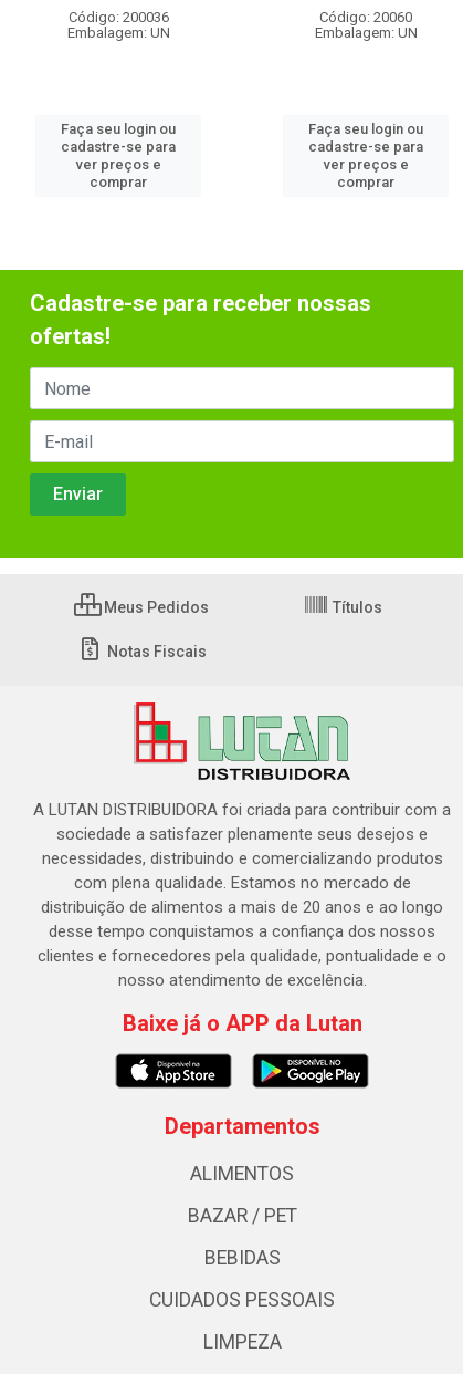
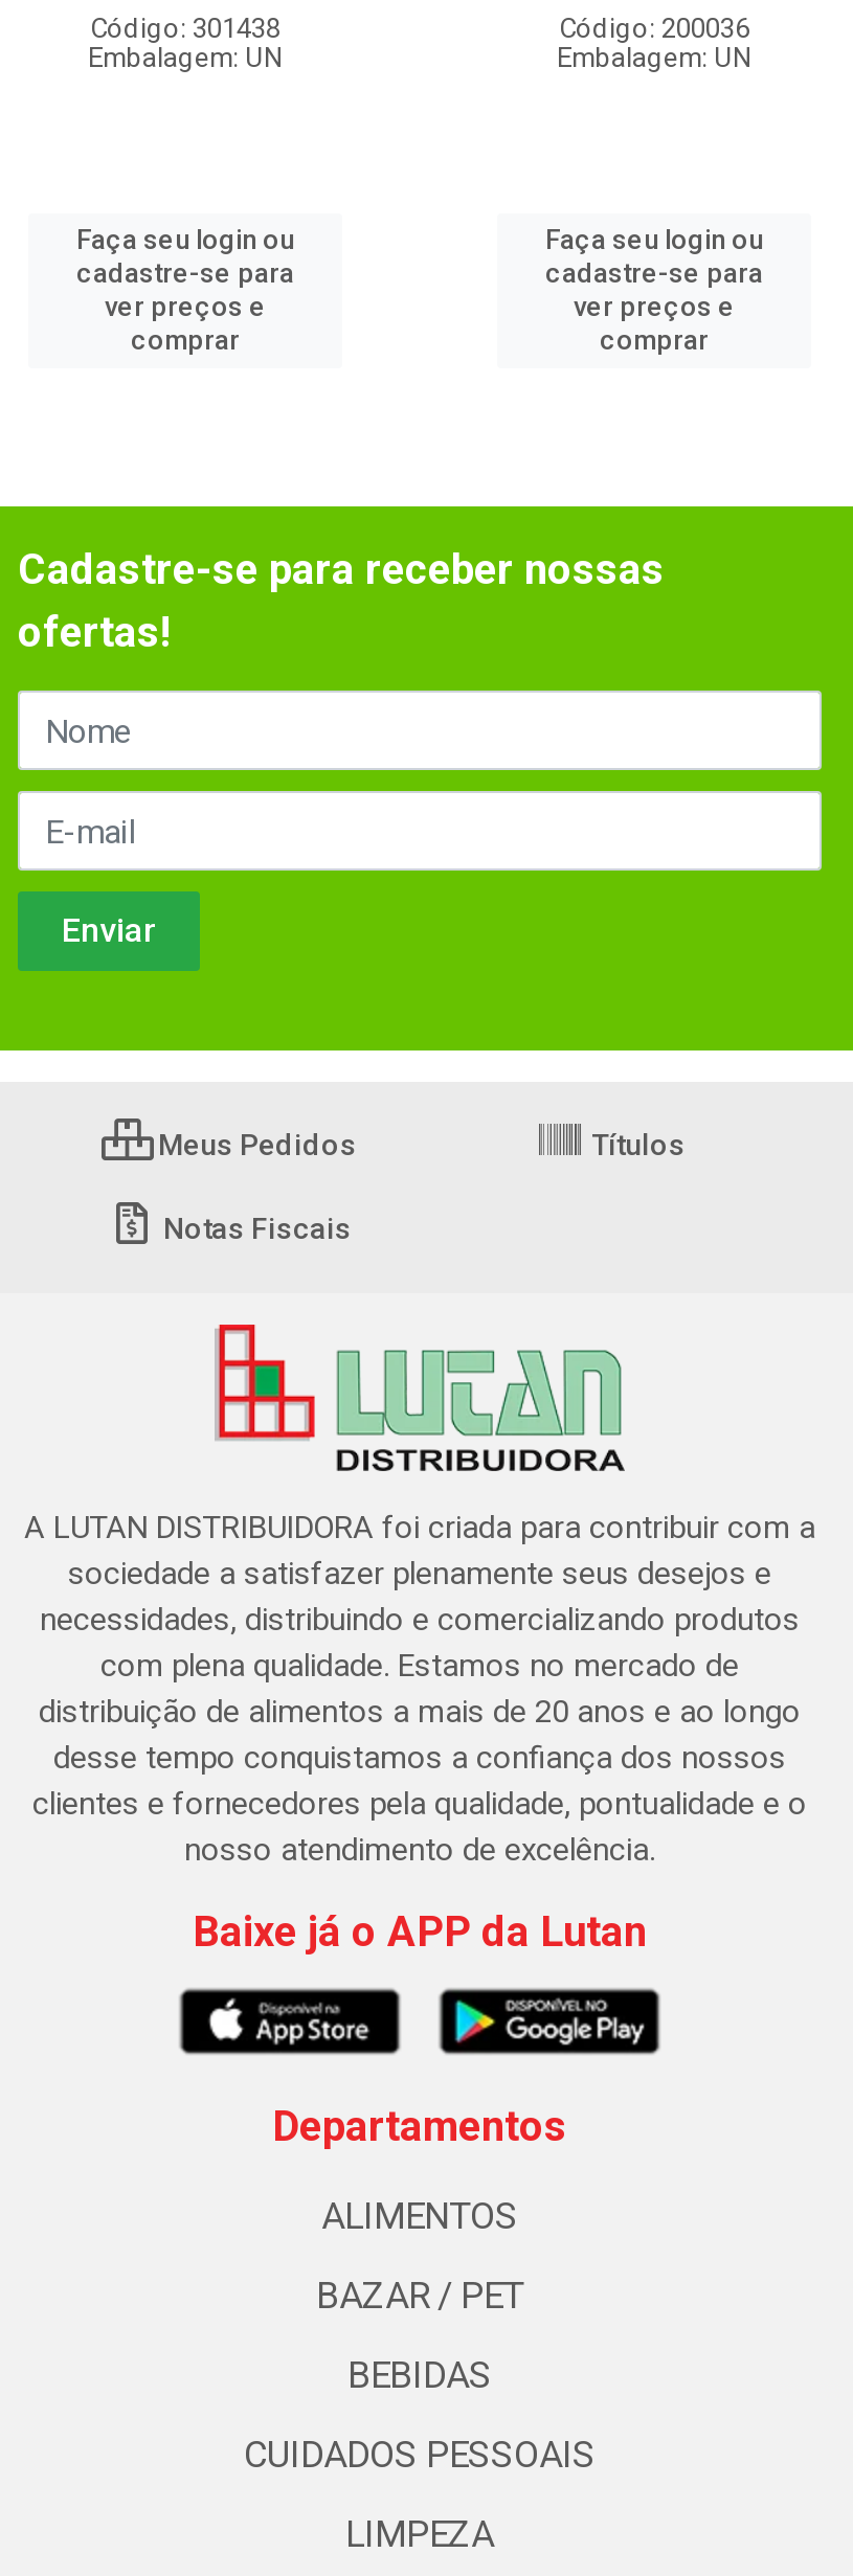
[68,9,169,25] Código: 200036 -> [90,13,280,44] Código: 301438
[319,9,412,25] Código: 20060 -> [559,13,749,44] Código: 200036

